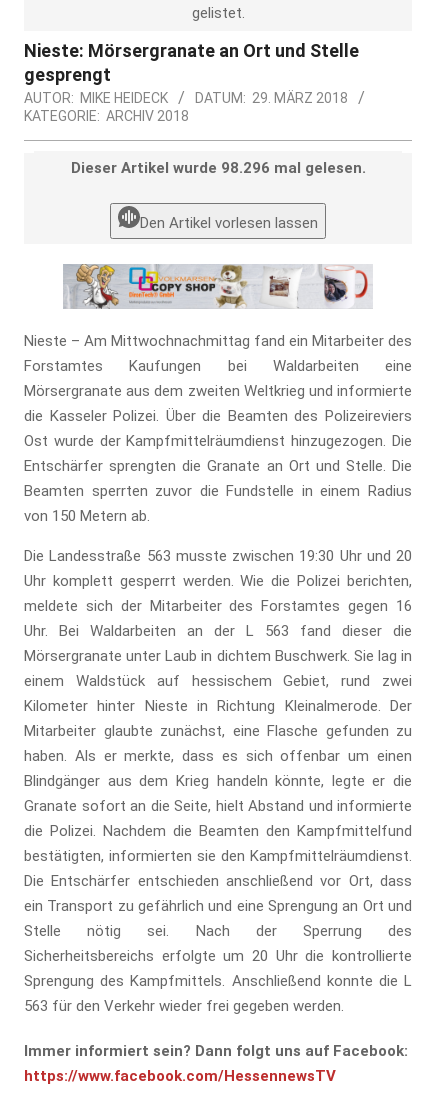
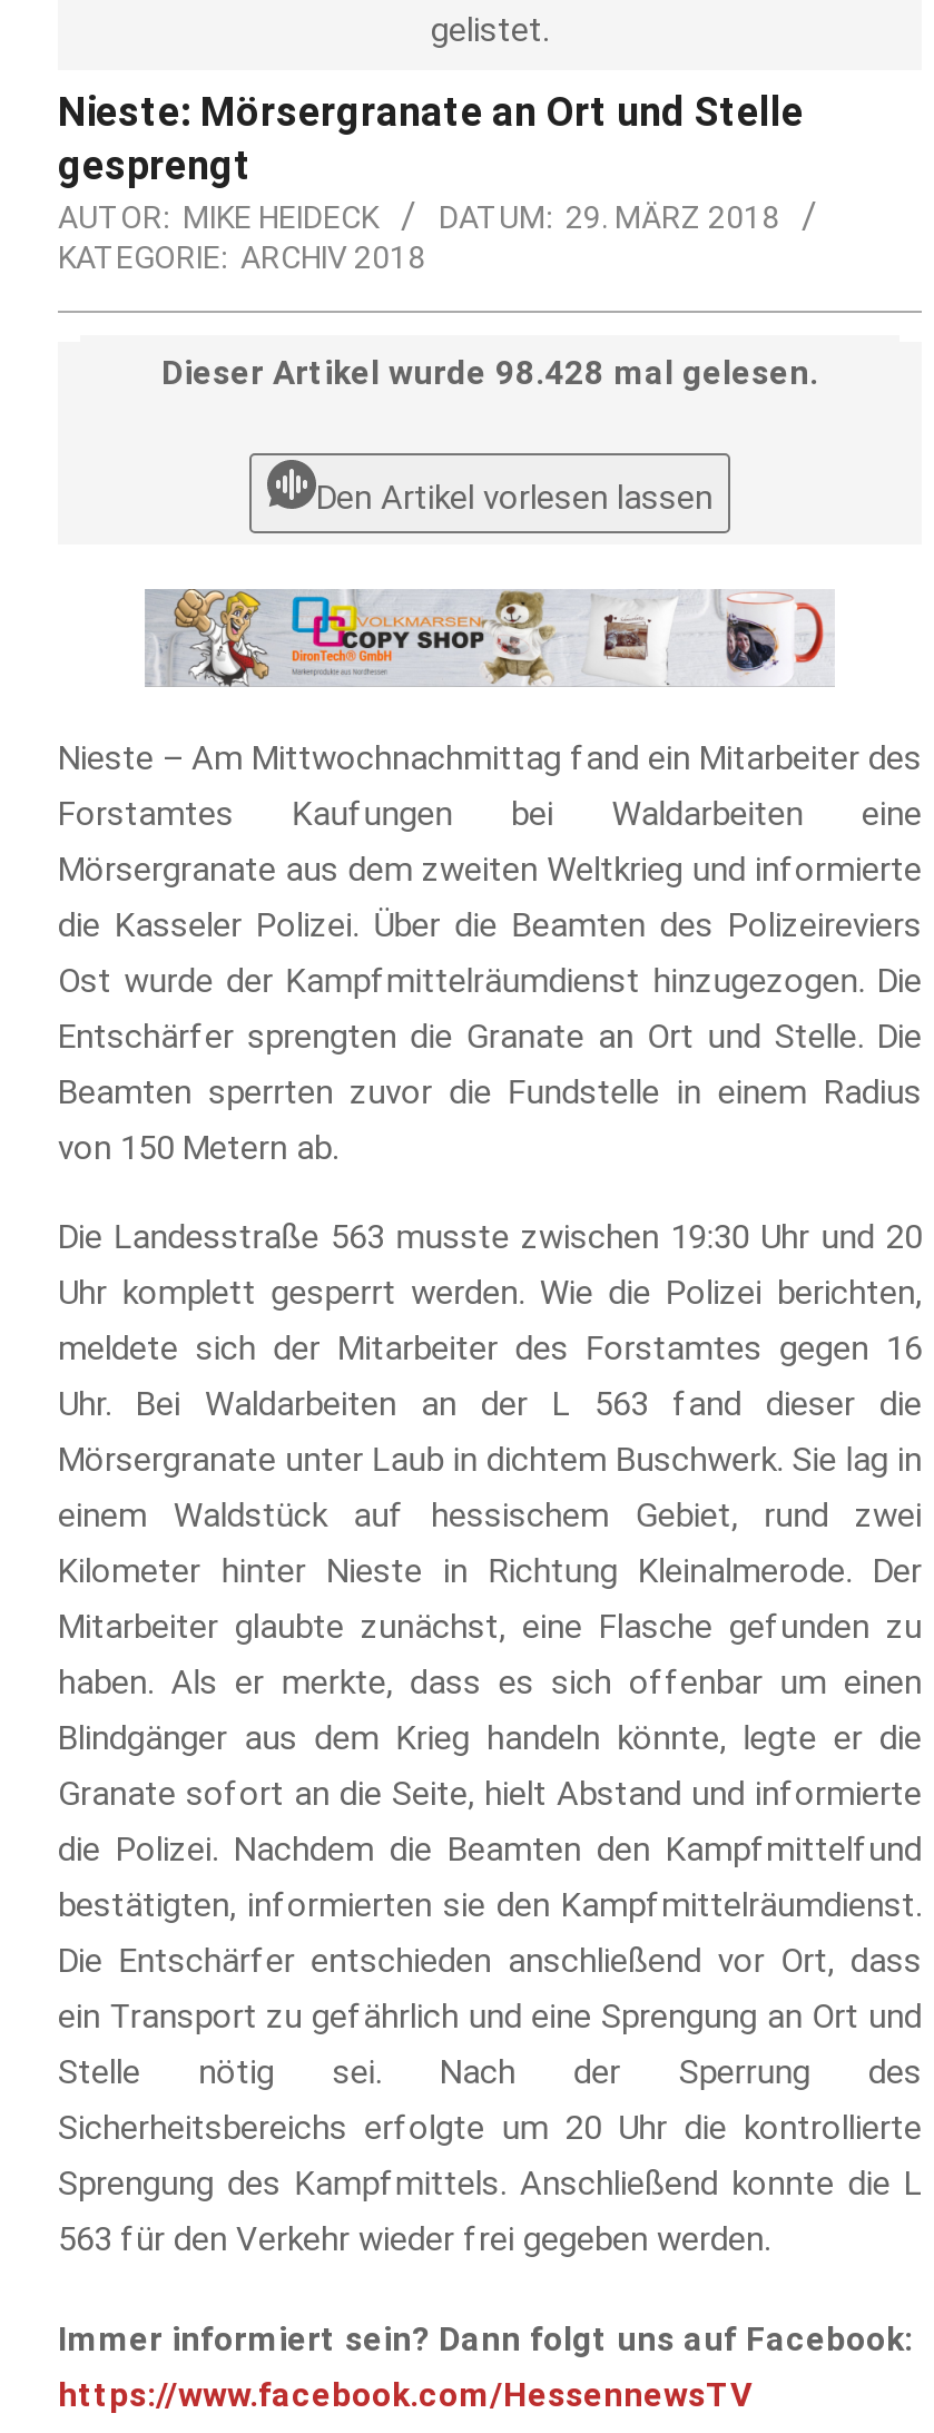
[70,159,365,177] Dieser Artikel wurde 98.296 mal gelesen. -> [161,354,818,394] Dieser Artikel wurde 98.428 mal gelesen.

